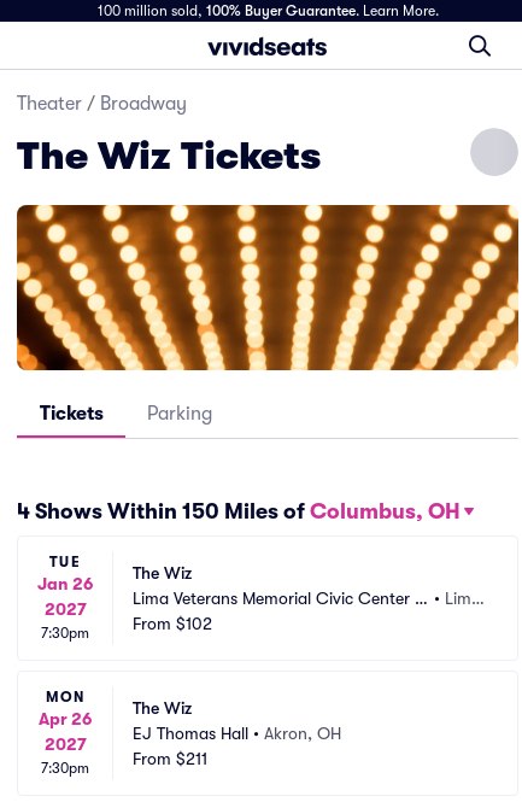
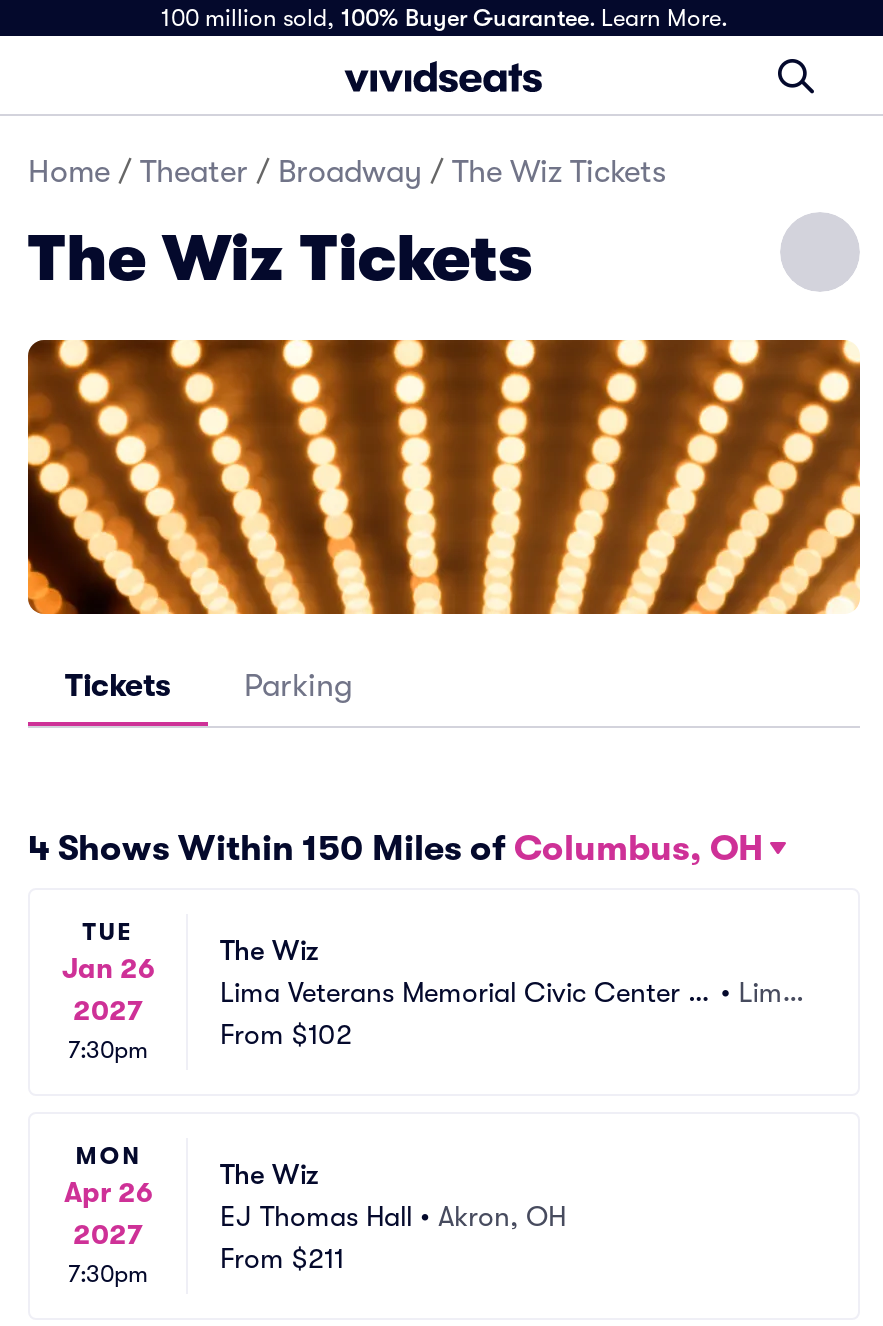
[17,93,187,115] Theater / Broadway -> [28,154,666,190] Home / Theater / Broadway / The Wiz Tickets

